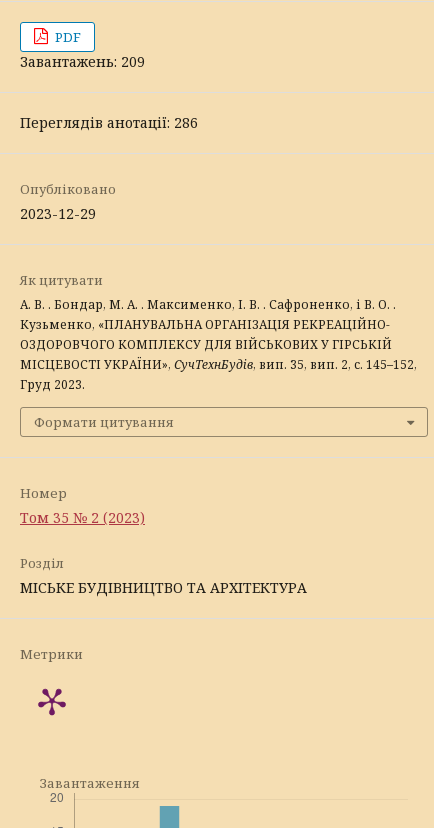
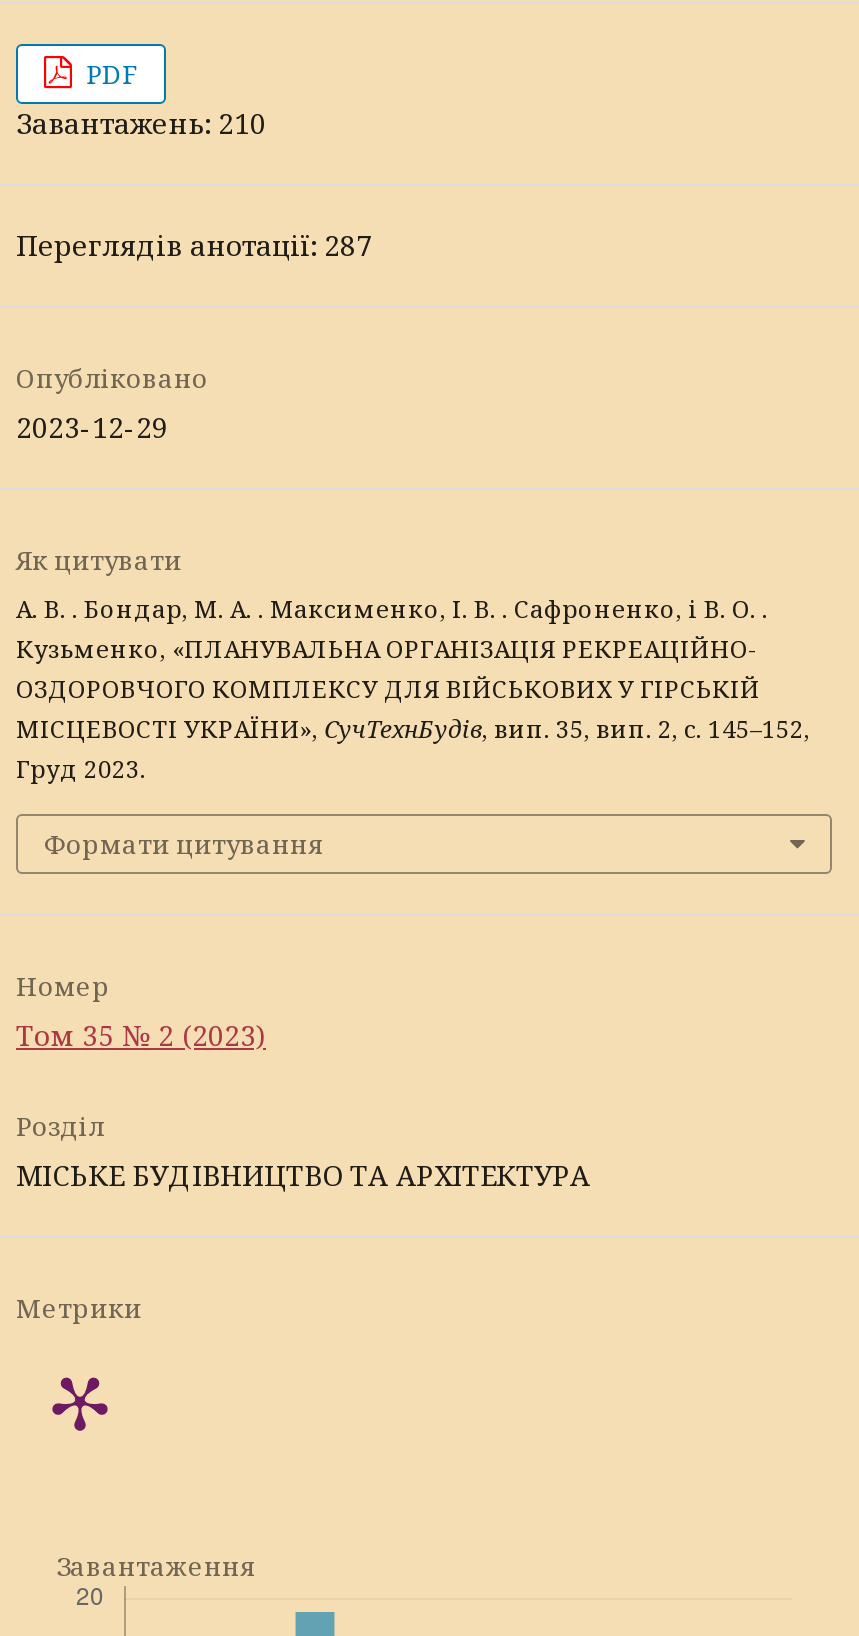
[20,52,145,71] Завантажень: 209 -> [16,104,266,142] Завантажень: 210
[20,113,198,132] Переглядів анотації: 286 -> [16,226,372,264] Переглядів анотації: 287

